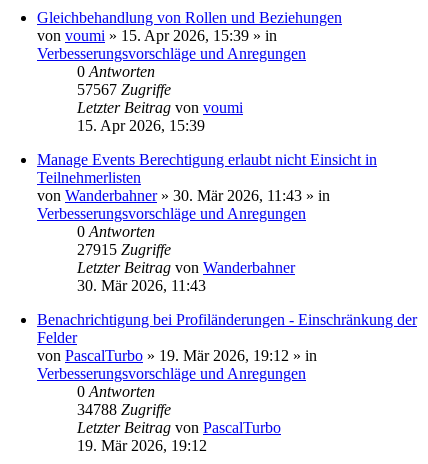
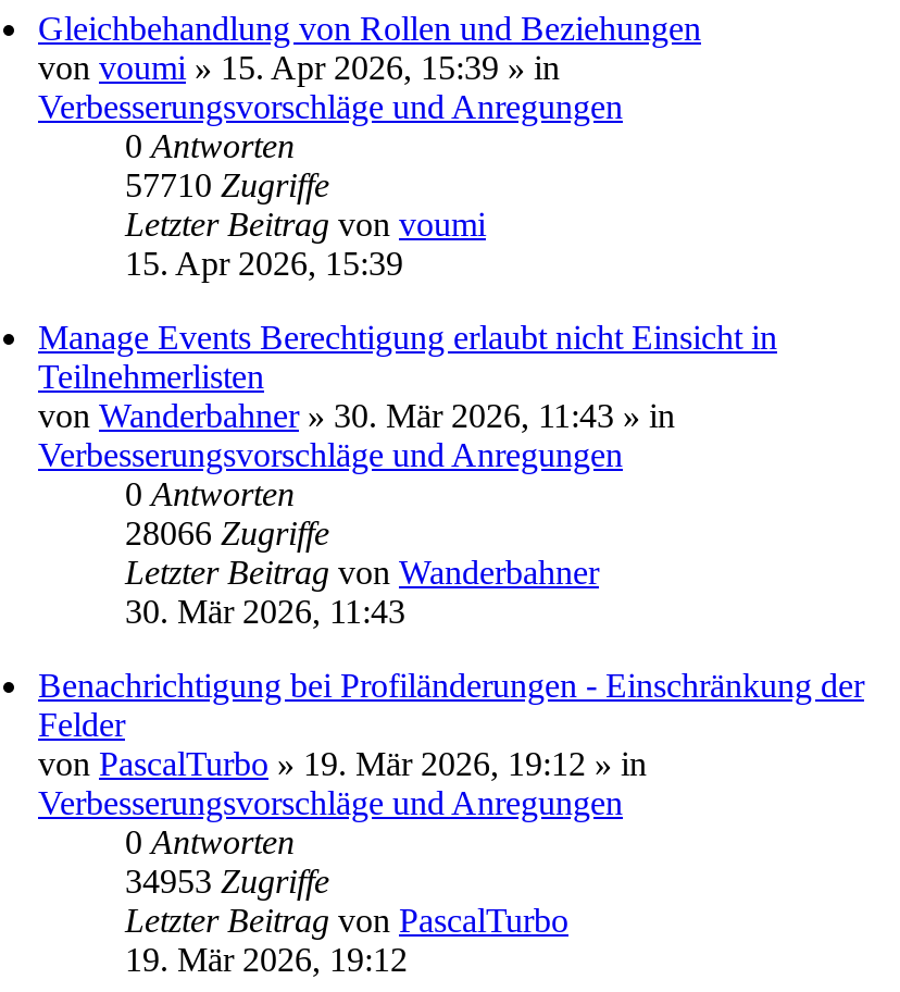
[77,81,171,98] 57567 Zugriffe -> [125,166,329,203] 57710 Zugriffe
[77,241,171,258] 27915 Zugriffe -> [125,514,329,551] 28066 Zugriffe
[77,401,171,418] 34788 Zugriffe -> [125,863,329,900] 34953 Zugriffe

